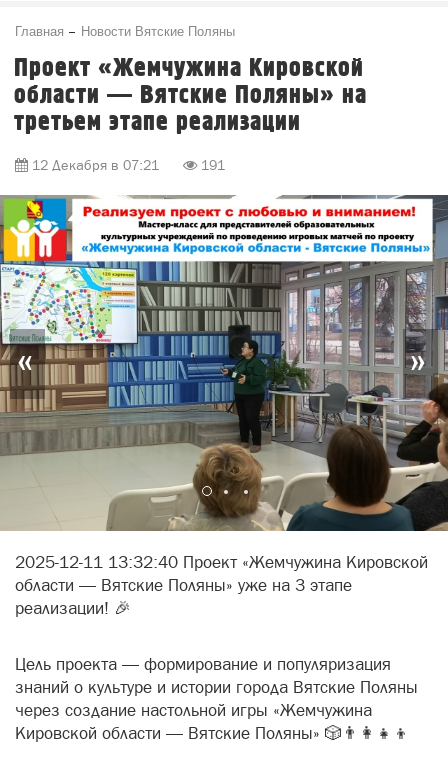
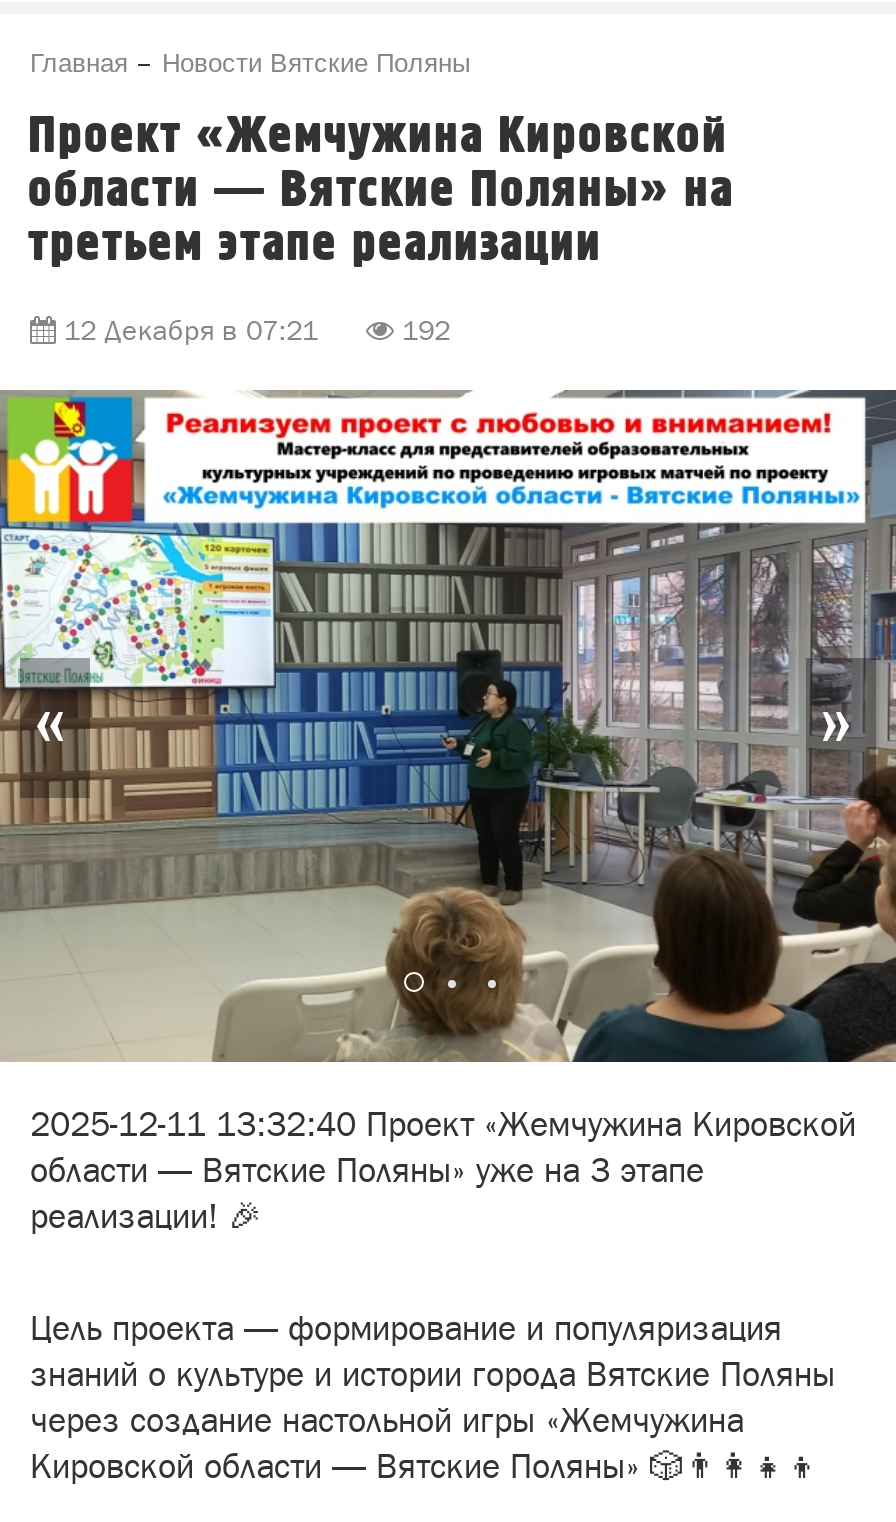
[197,157,225,173] 191 -> [394,314,450,346] 192

